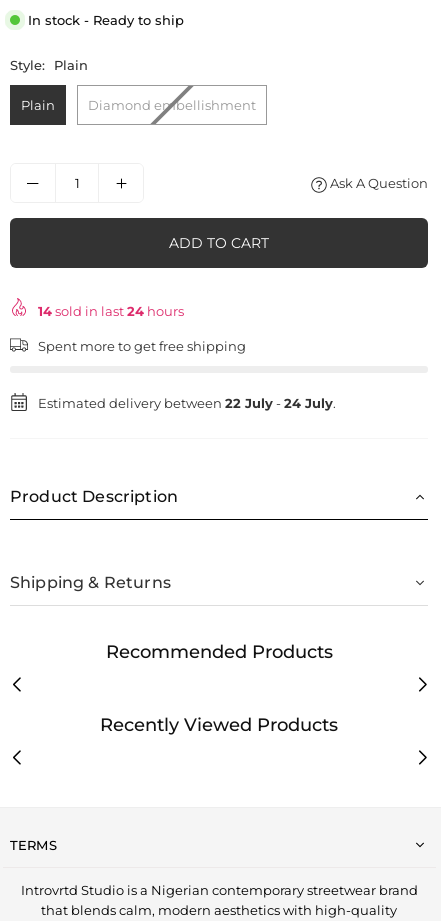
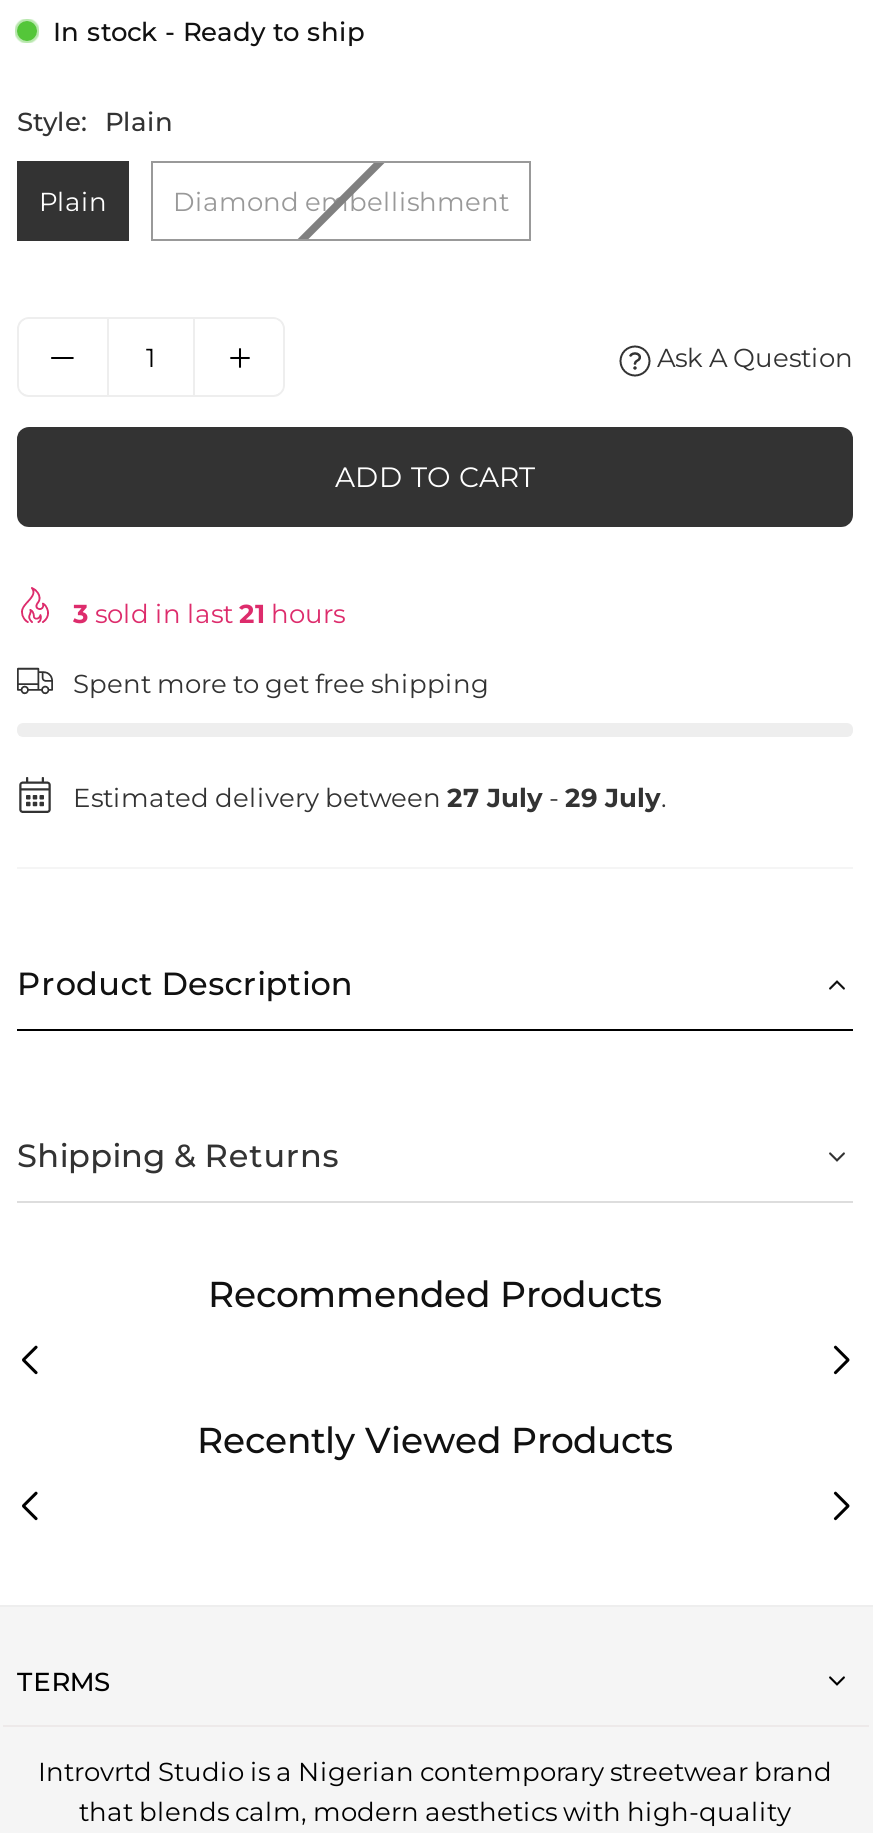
[38,303,184,319] 14 sold in last 24 hours -> [73,598,345,630] 3 sold in last 21 hours
[38,395,336,411] Estimated delivery between 22 July - 24 July. -> [73,782,667,814] Estimated delivery between 27 July - 29 July.

